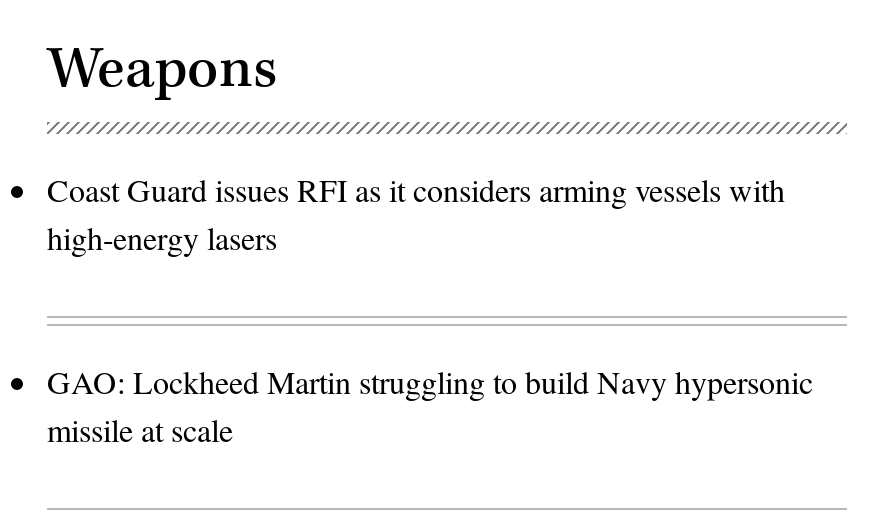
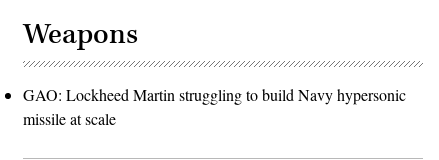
[47,169,785,259] Coast Guard issues RFI as it considers arming vessels with | high-energy lasers -> none

